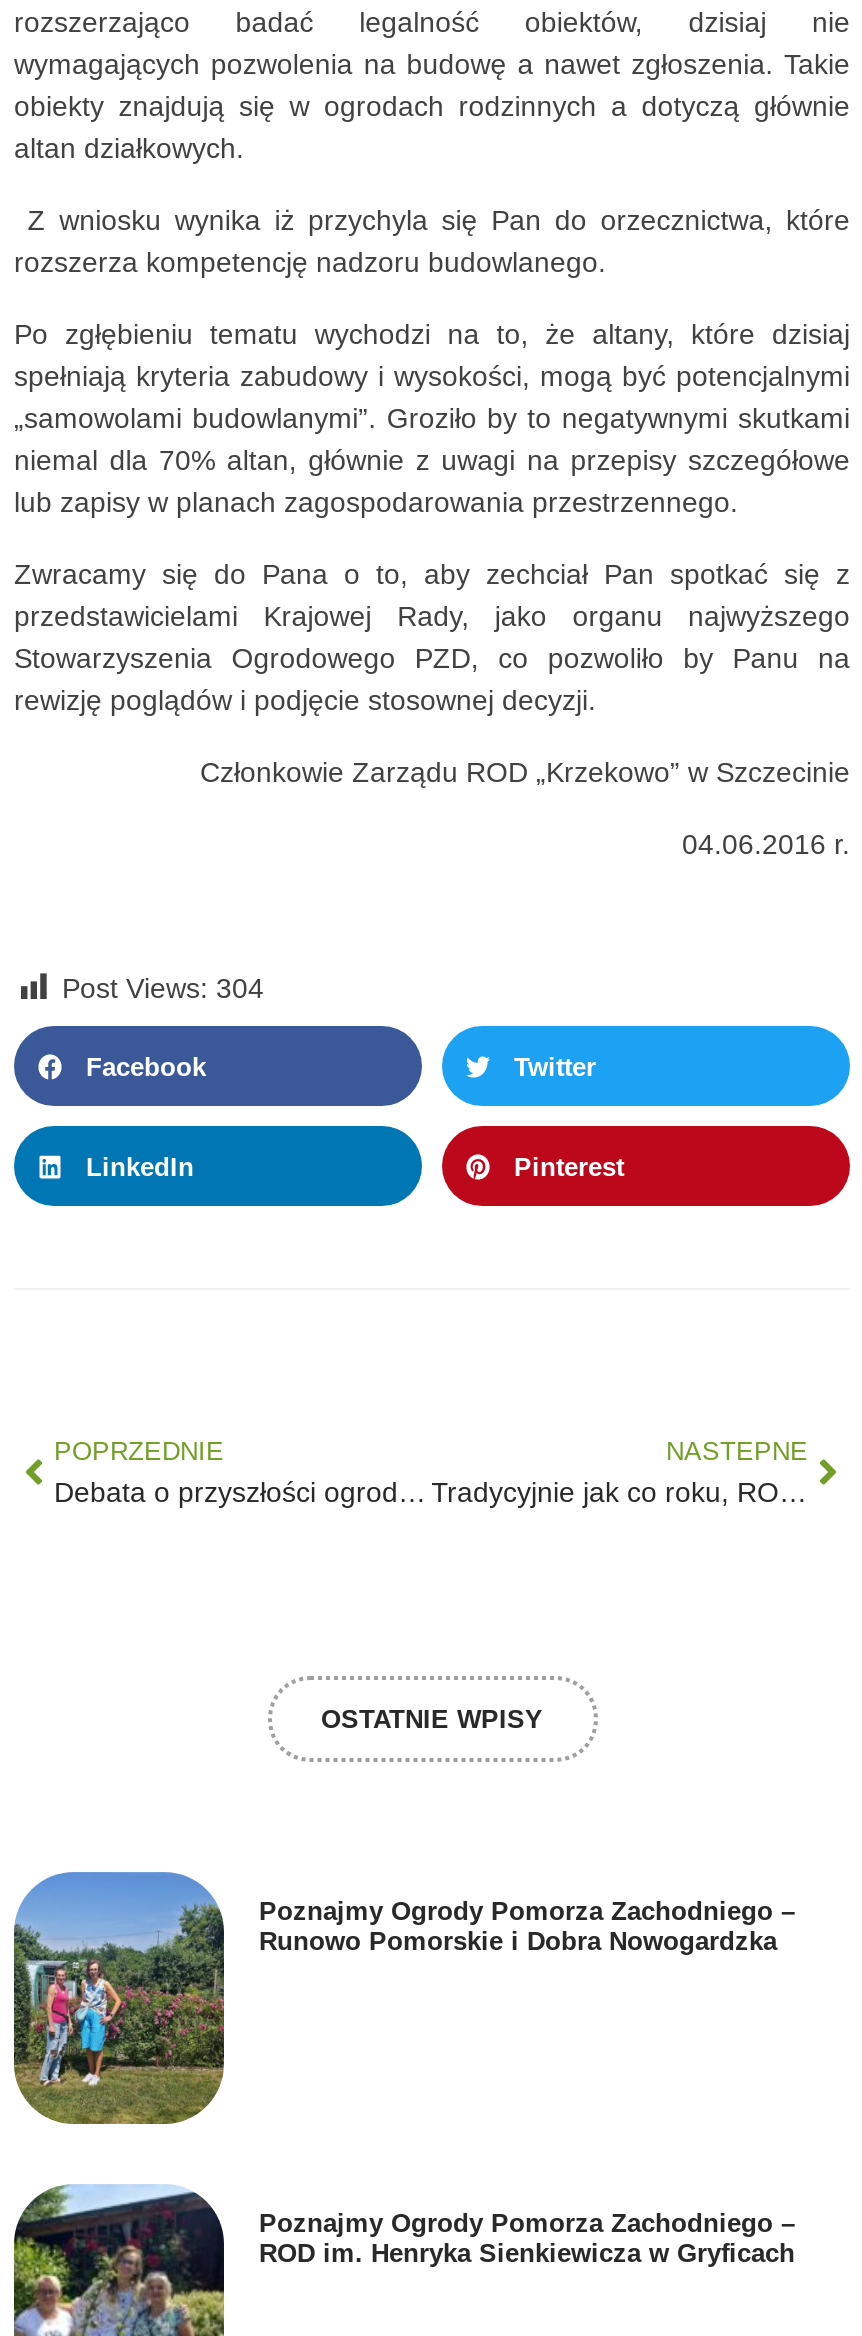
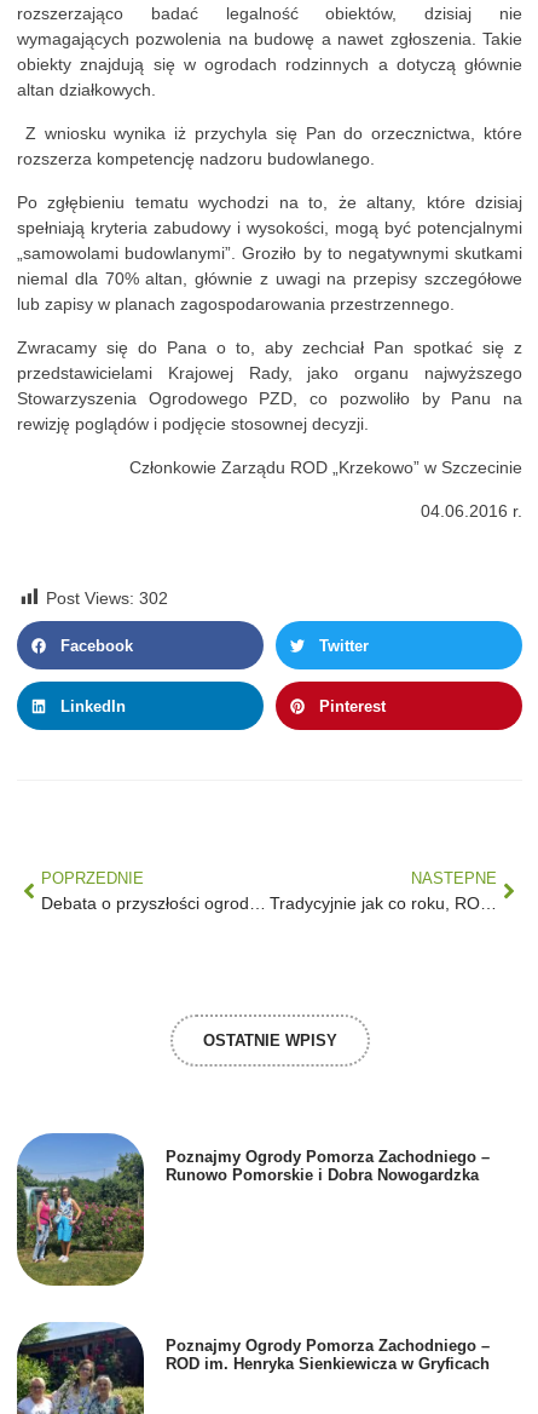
[62,972,264,1004] Post Views: 304 -> [46,589,168,608] Post Views: 302

